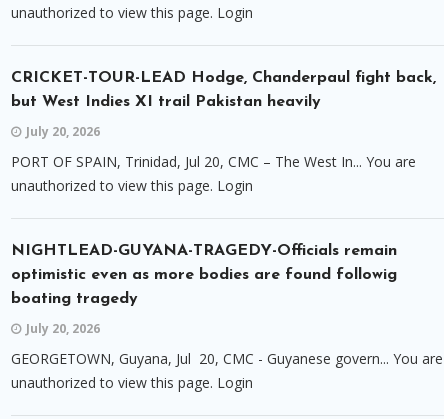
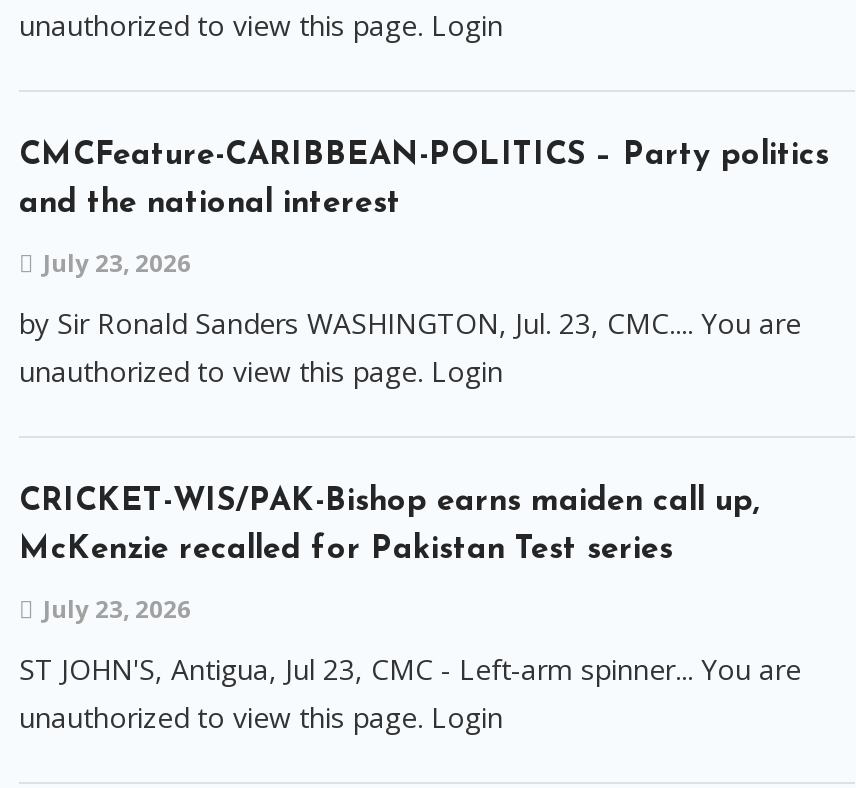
[11,70,436,86] CRICKET-TOUR-LEAD Hodge, Chanderpaul fight back, -> [19,141,829,173] CMCFeature-CARIBBEAN-POLITICS – Party politics
[11,94,321,110] but West Indies XI trail Pakistan heavily -> [19,189,401,221] and the national interest
[26,123,100,140] July 20, 2026 -> [43,247,191,281] July 23, 2026
[11,152,416,171] PORT OF SPAIN, Trinidad, Jul 20, CMC – The West In... You are -> [19,305,801,343] by Sir Ronald Sanders WASHINGTON, Jul. 23, CMC.... You are
[11,243,443,368] NIGHTLEAD-GUYANA-TRAGEDY-Officials remain | optimistic even as more bodies are found followig | boating tragedy | July 20, 2026 | GEORGETOWN, Guyana, Jul 20, CMC - Guyanese govern... You are -> [19,487,801,689] CRICKET-WIS/PAK-Bishop earns maiden call up, | McKenzie recalled for Pakistan Test series | July 23, 2026 | ST JOHN'S, Antigua, Jul 23, CMC - Left-arm spinner... You are

